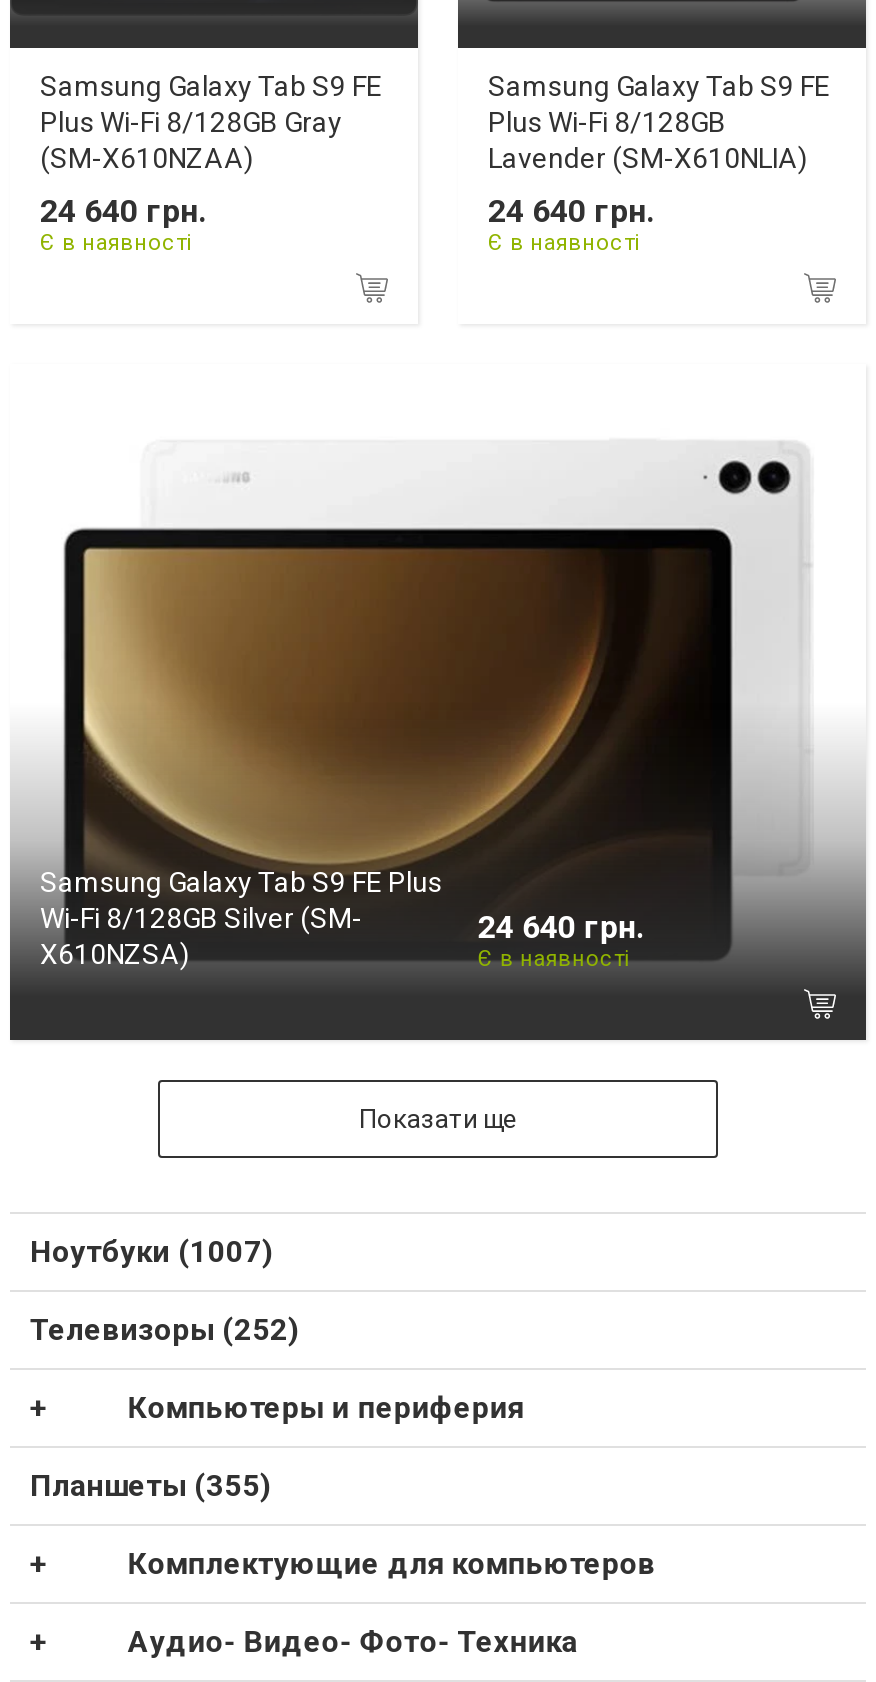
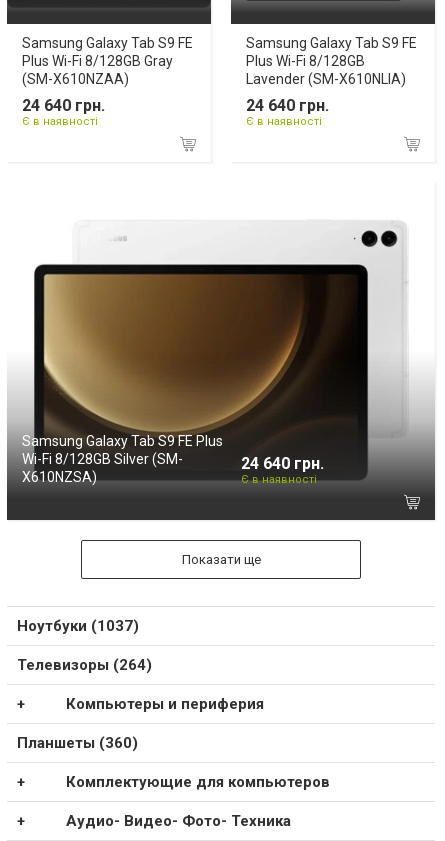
[30,1234,274,1270] Ноутбуки (1007) -> [17,617,139,635] Ноутбуки (1037)
[30,1312,300,1348] Телевизоры (252) -> [17,656,152,674] Телевизоры (264)
[30,1468,272,1504] Планшеты (355) -> [17,734,138,752] Планшеты (360)

